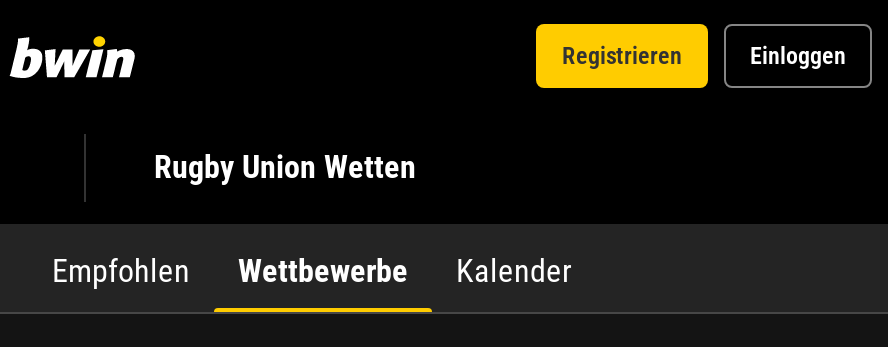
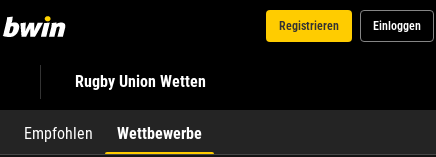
[456,252,572,290] Kalender -> none

